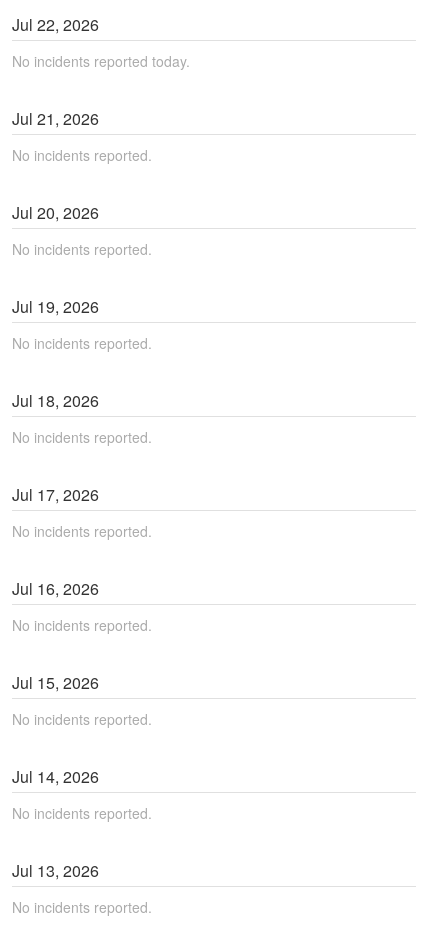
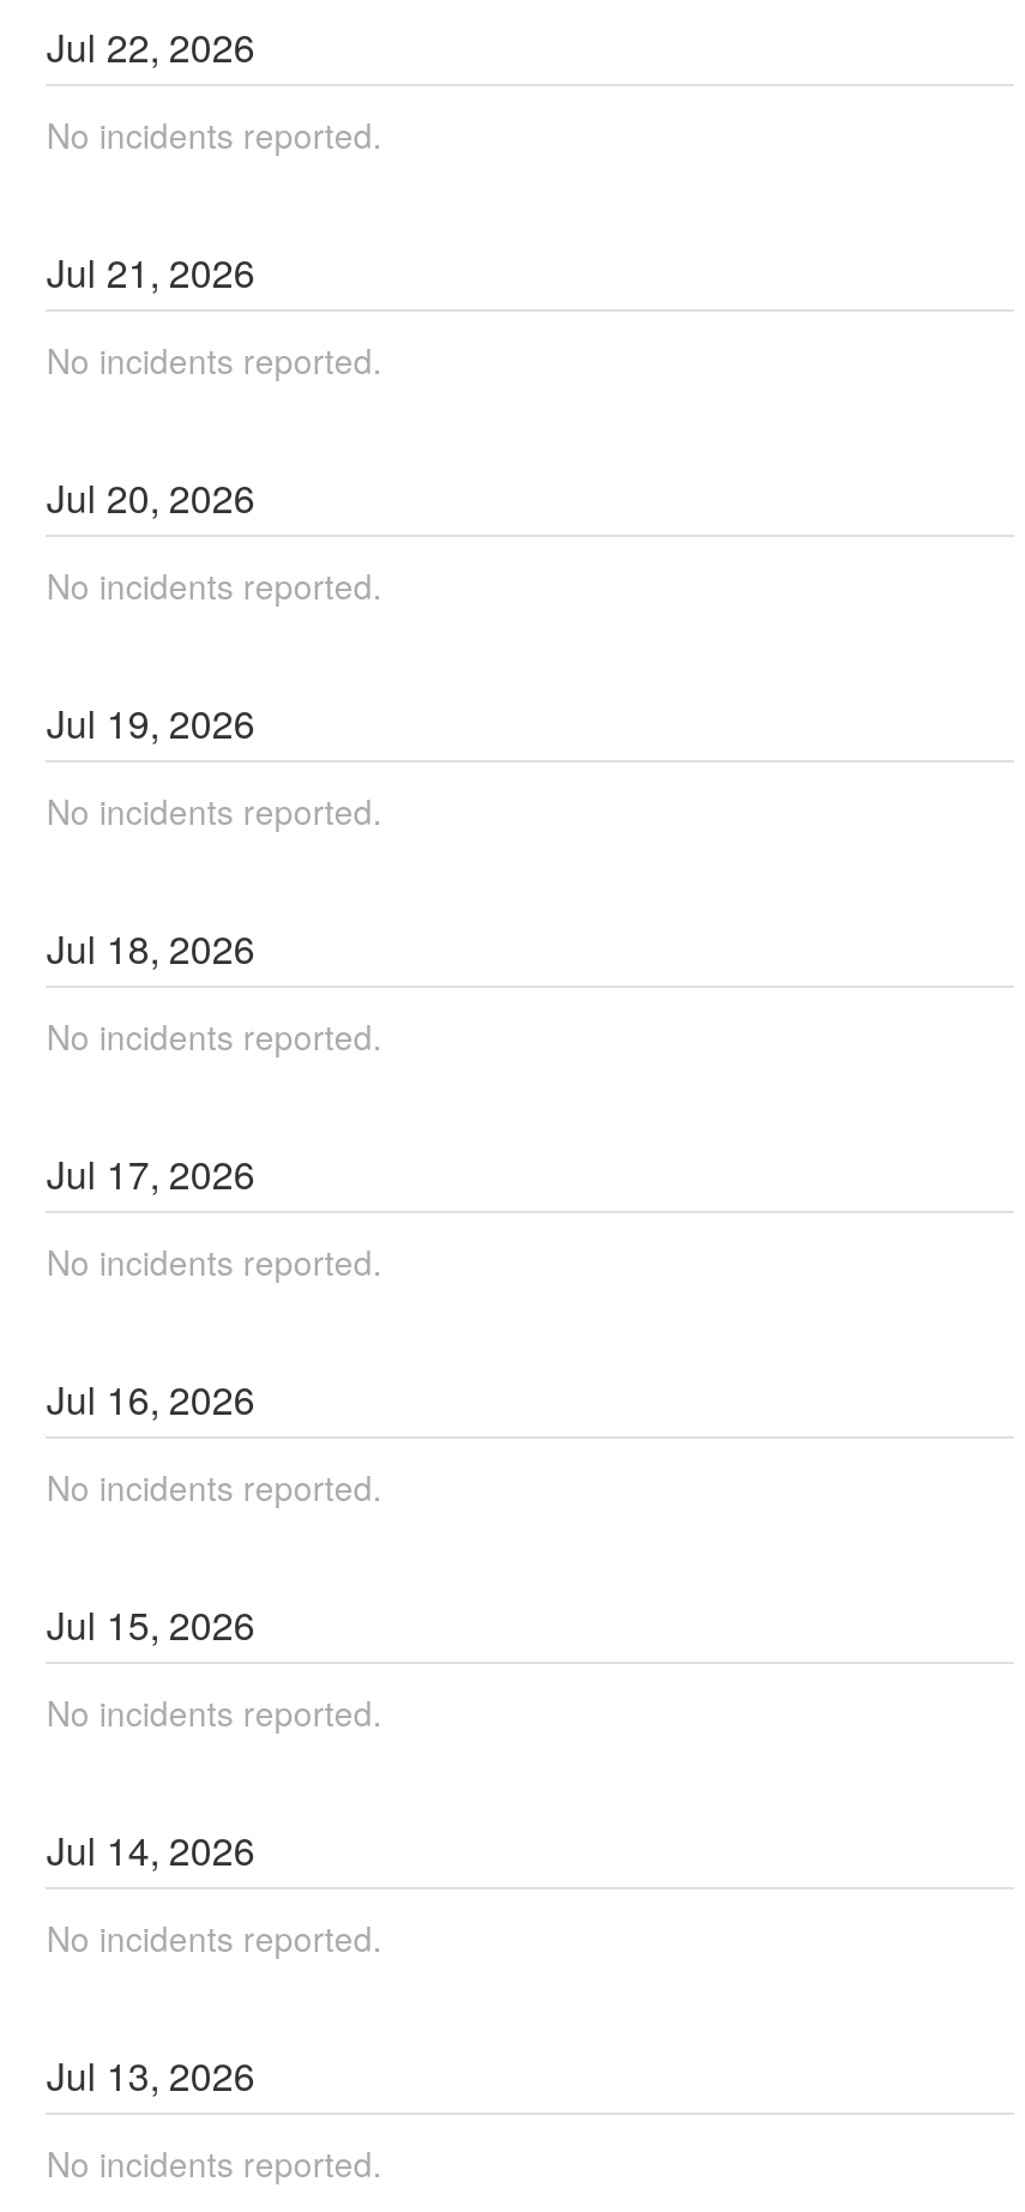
[12,51,190,71] No incidents reported today. -> [47,110,382,158] No incidents reported.

